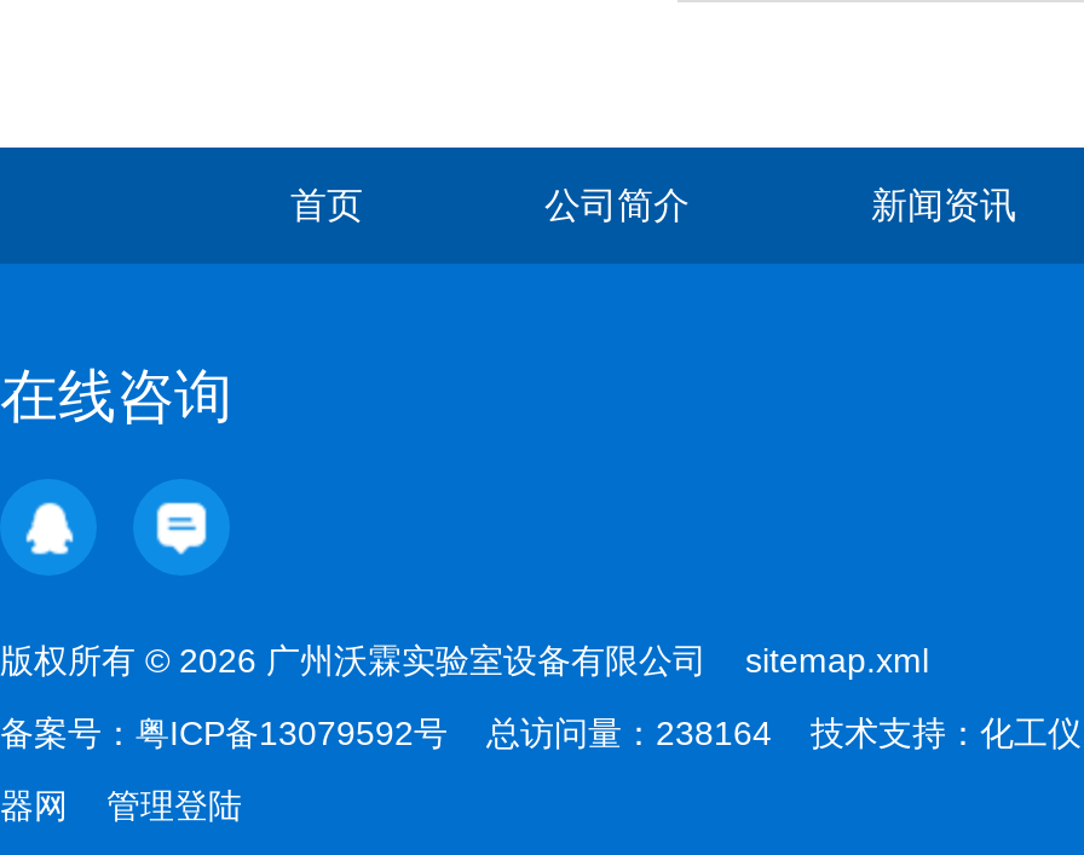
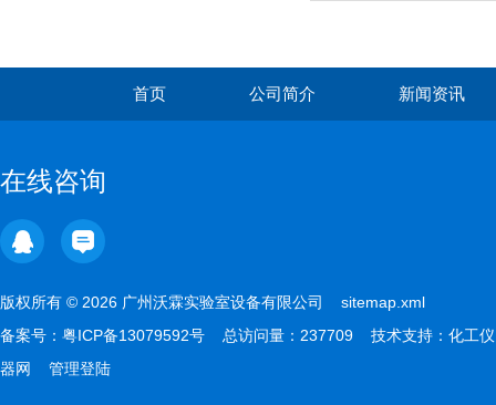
[0,714,1082,753] 备案号：粤ICP备13079592号总访问量：238164 技术支持：化工仪 -> [0,327,495,344] 备案号：粤ICP备13079592号总访问量：237709 技术支持：化工仪

